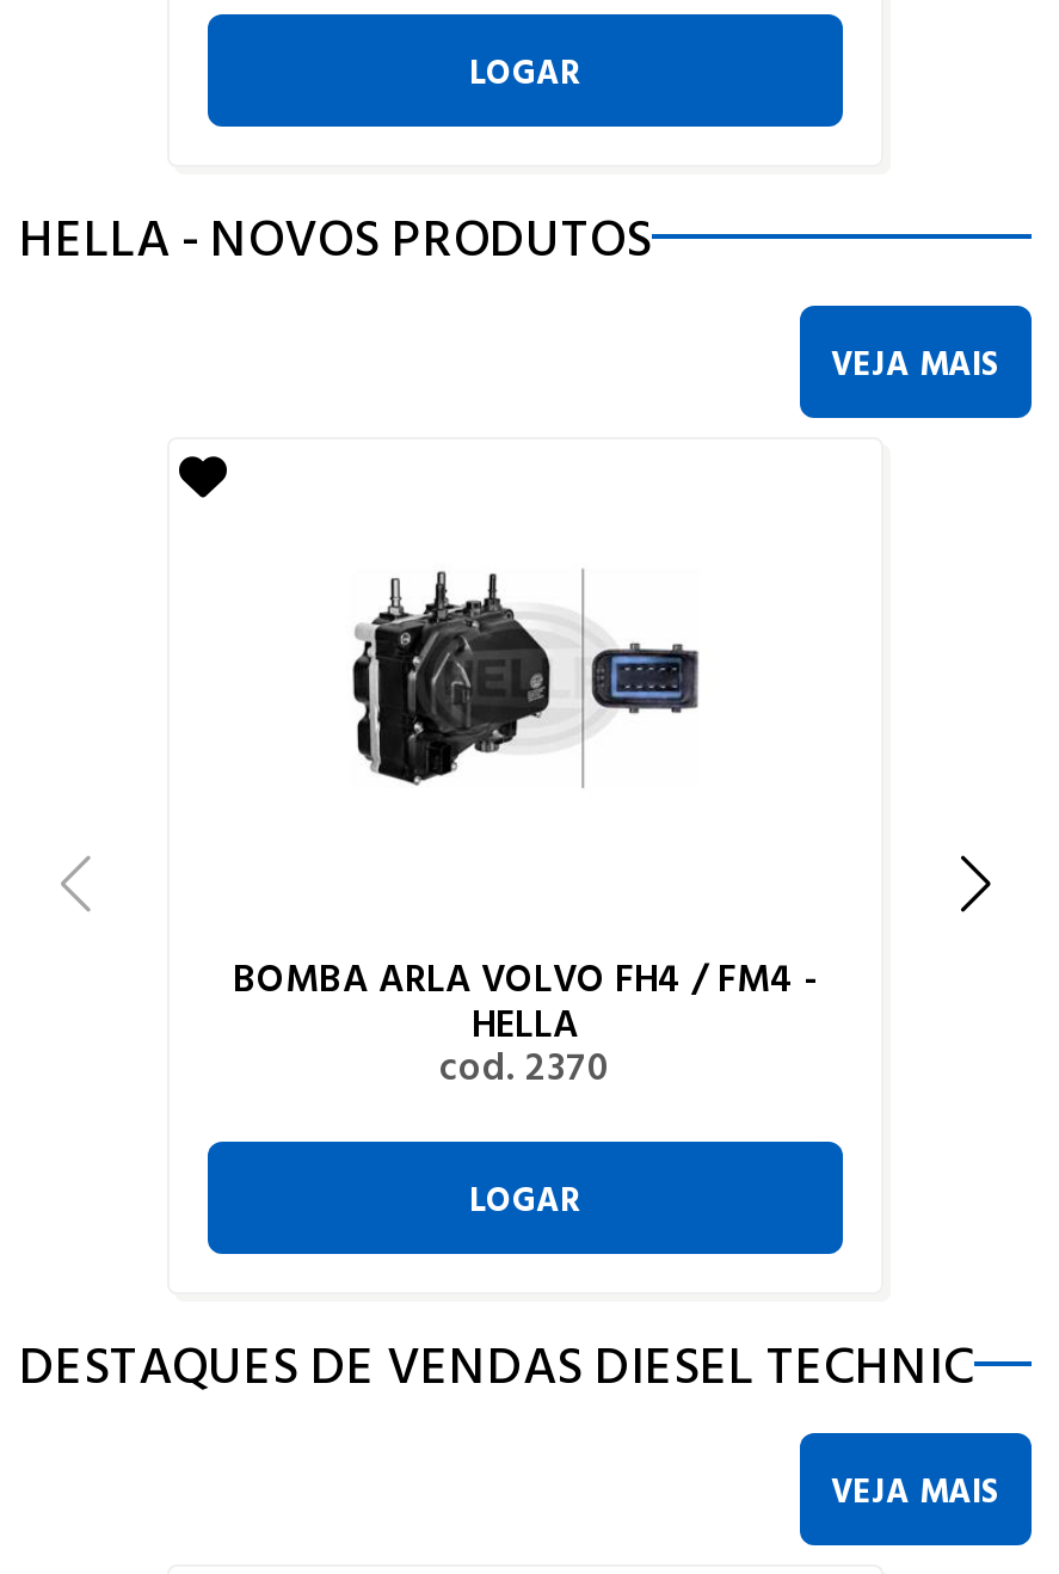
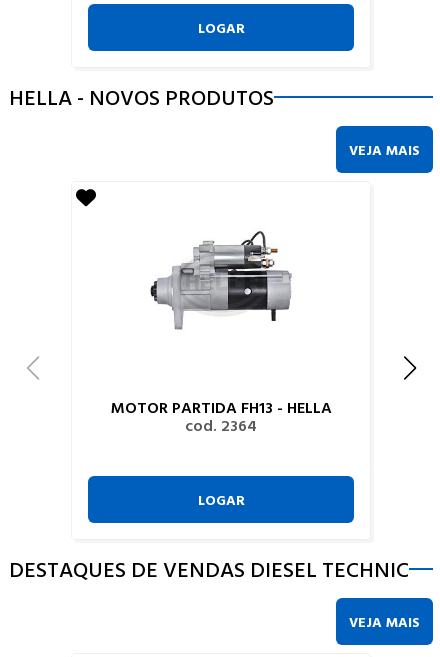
[351,557,700,791] [image] -> [149,230,293,330] [image]
[233,948,818,1093] BOMBA ARLA VOLVO FH4 / FM4 - | HELLA | cod. 2370 -> [110,395,331,437] MOTOR PARTIDA FH13 - HELLA | cod. 2364

